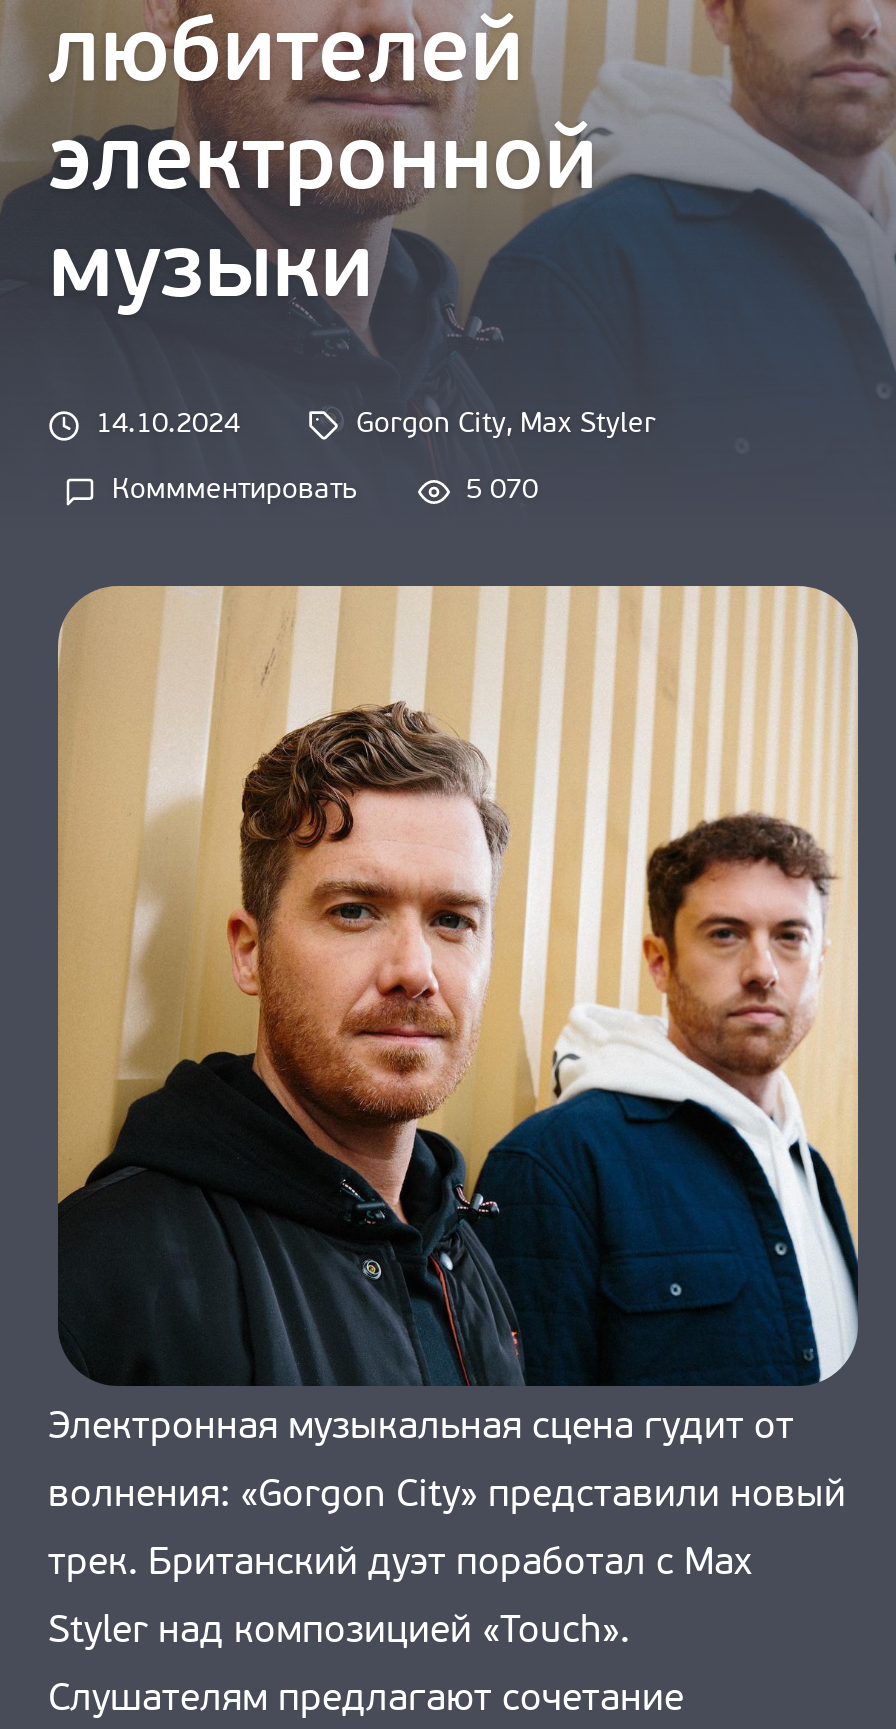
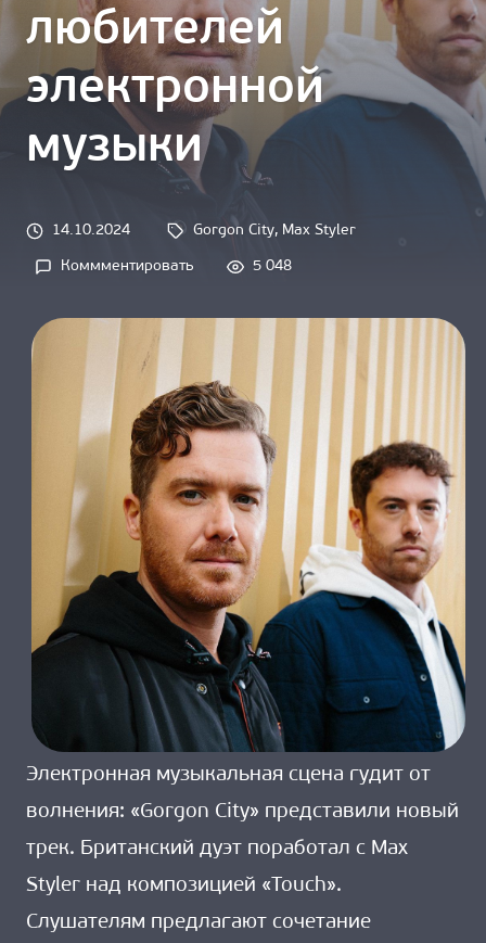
[466,477,538,507] 5 070 -> [253,259,292,275] 5 048

